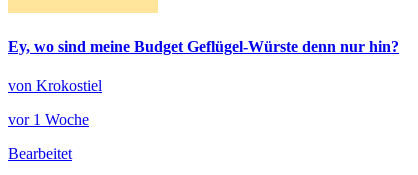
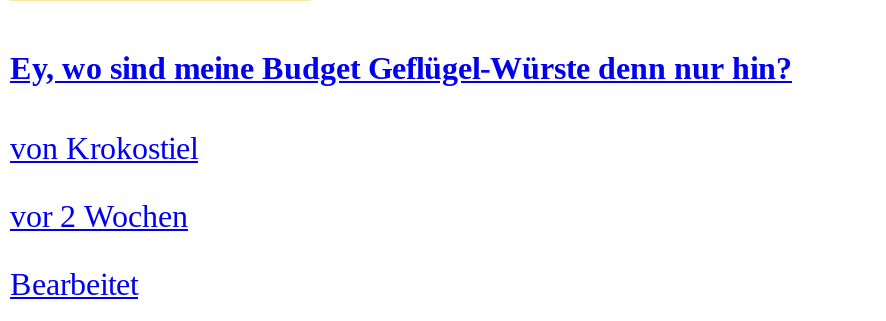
[8,111,89,128] vor 1 Woche -> [10,198,188,232] vor 2 Wochen

